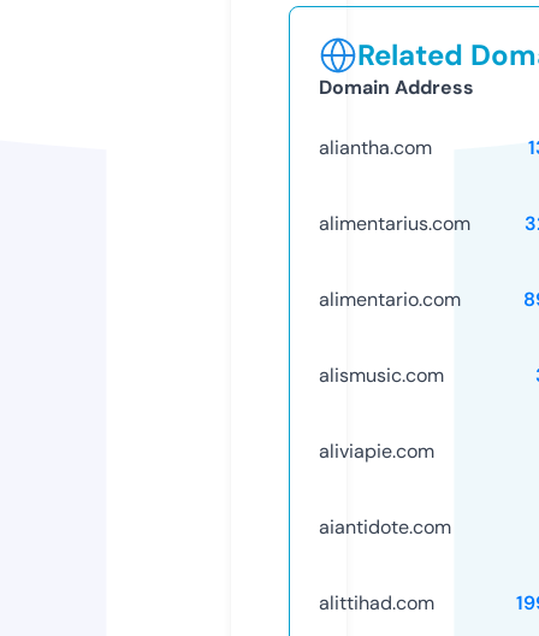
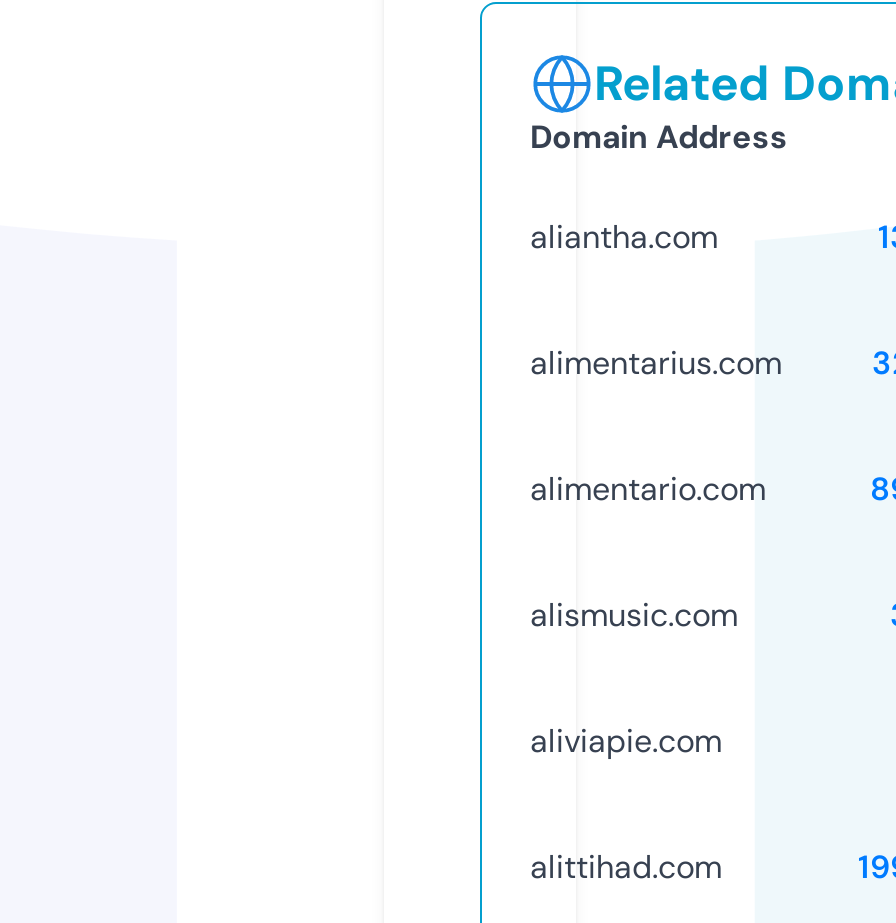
[319,514,451,539] aiantidote.com -> none

